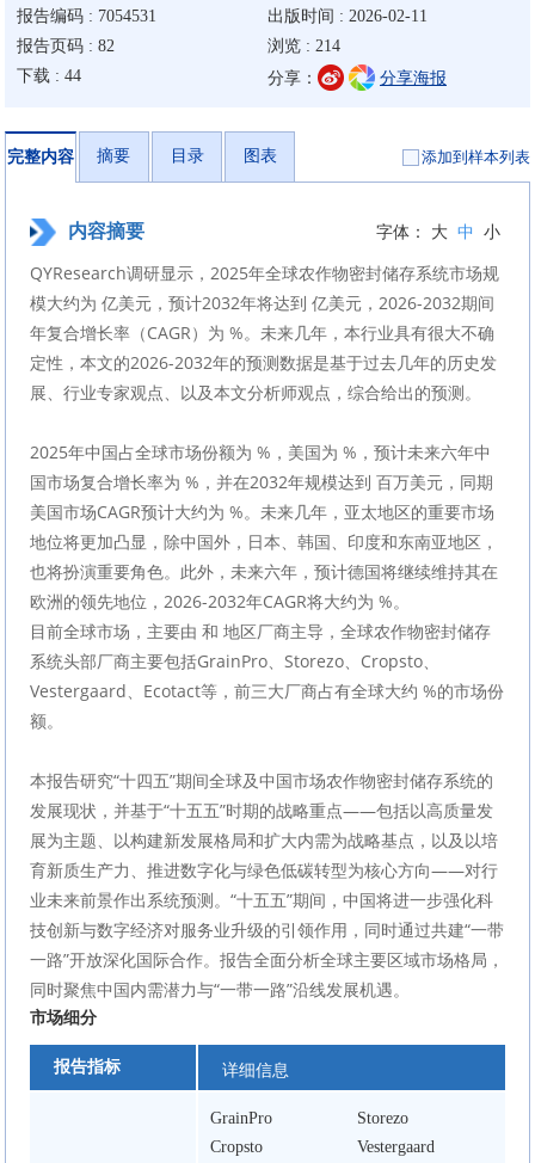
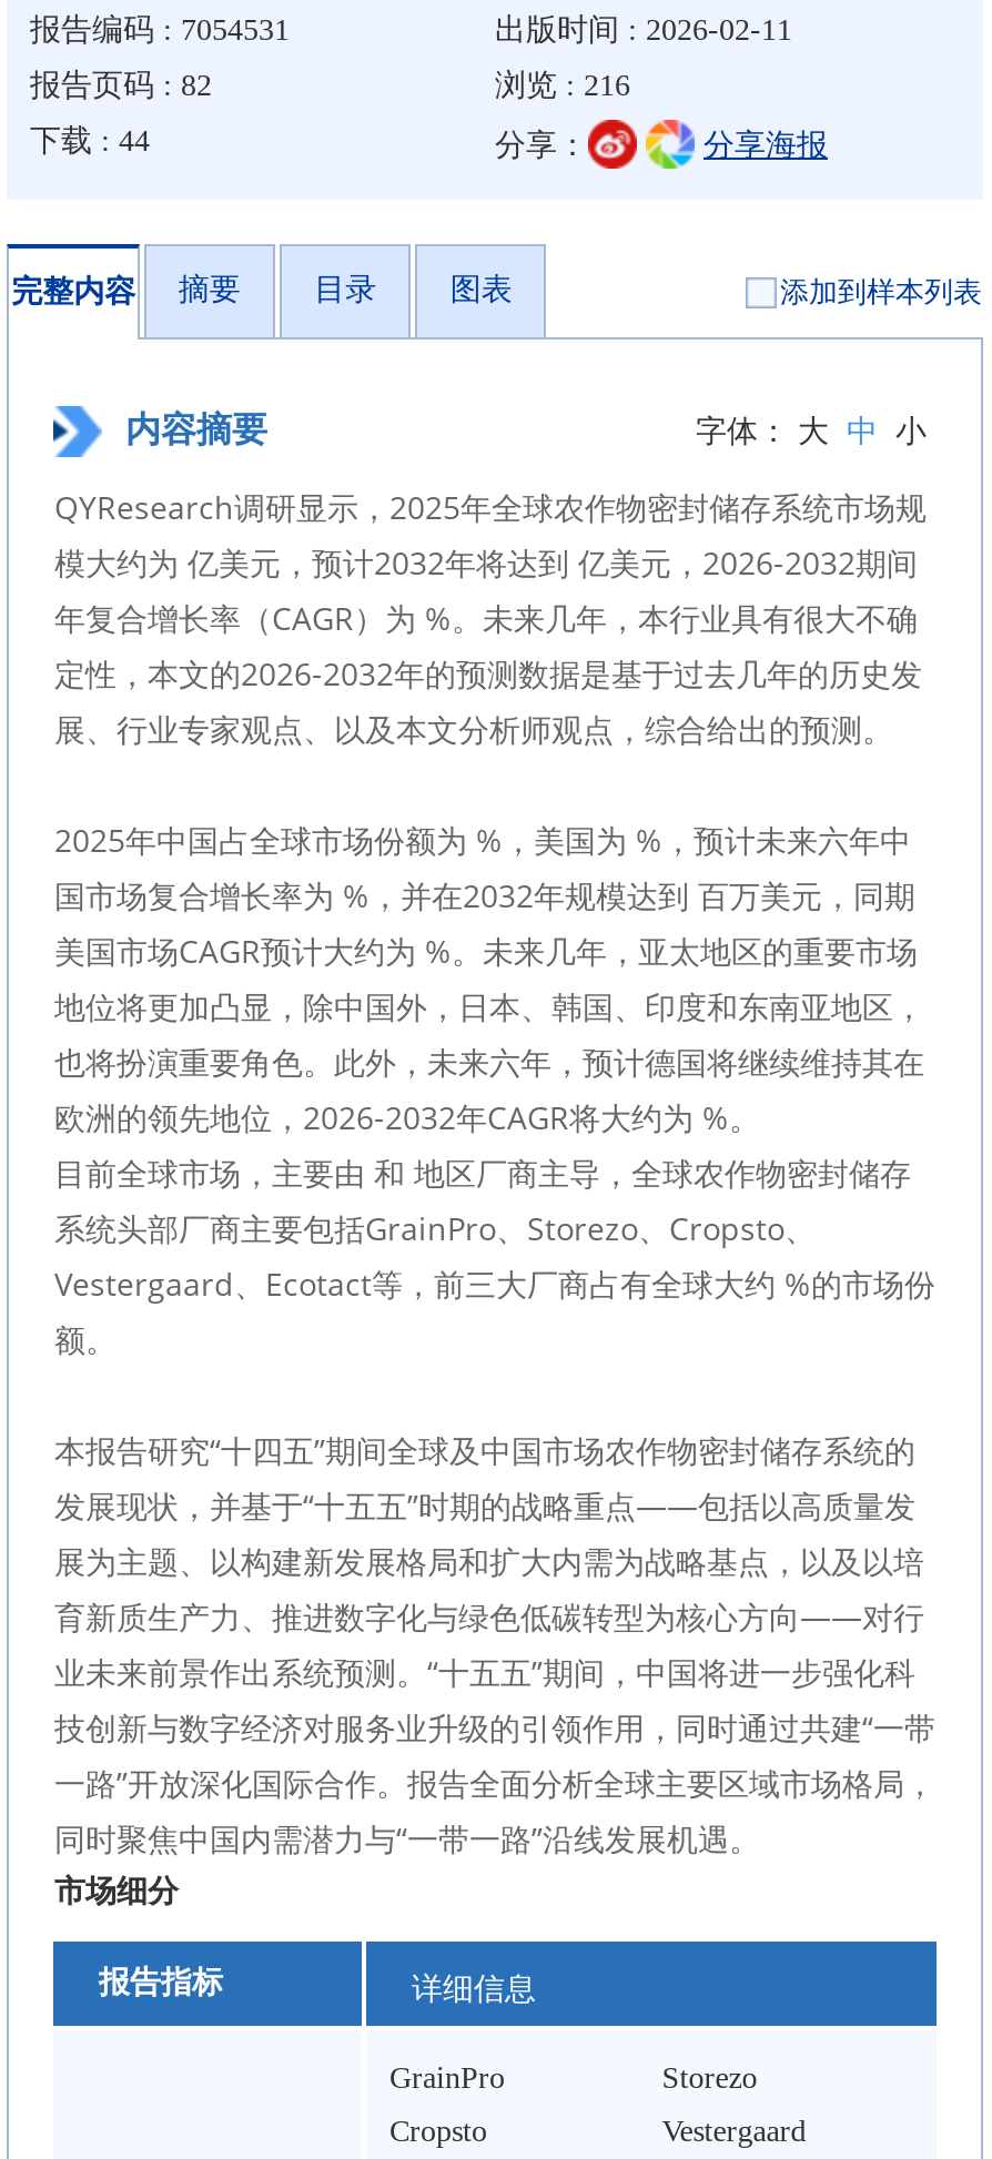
[267,37,340,55] 浏览 : 214 -> [495,69,630,102] 浏览 : 216

